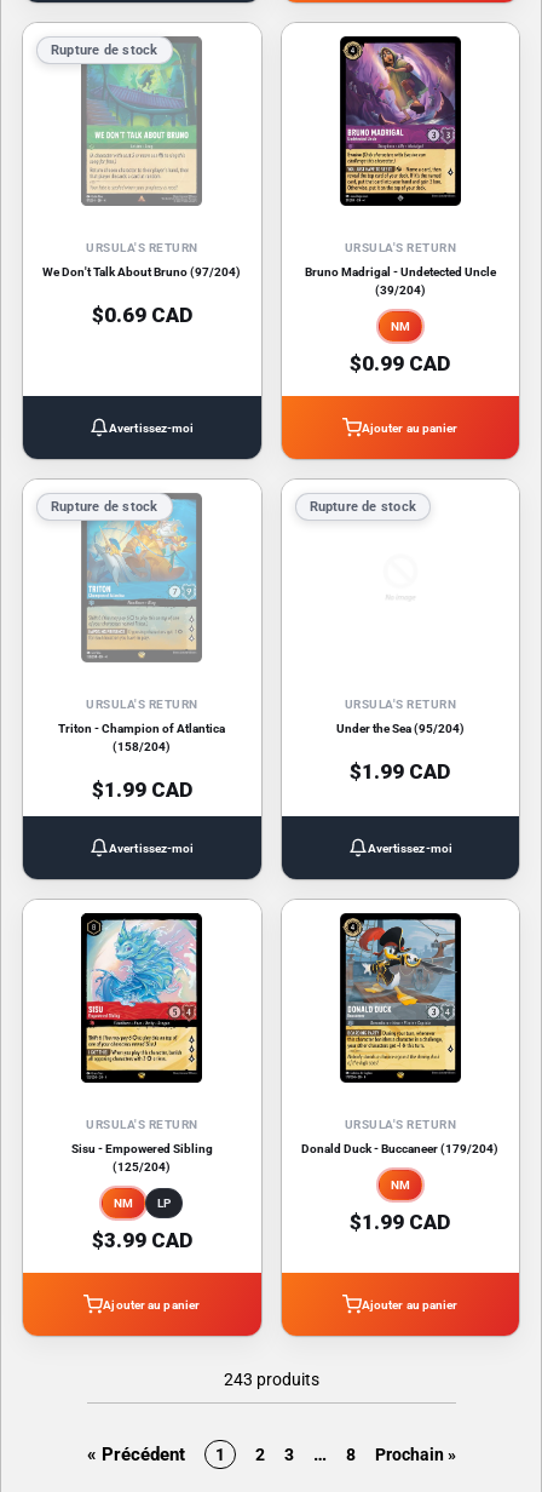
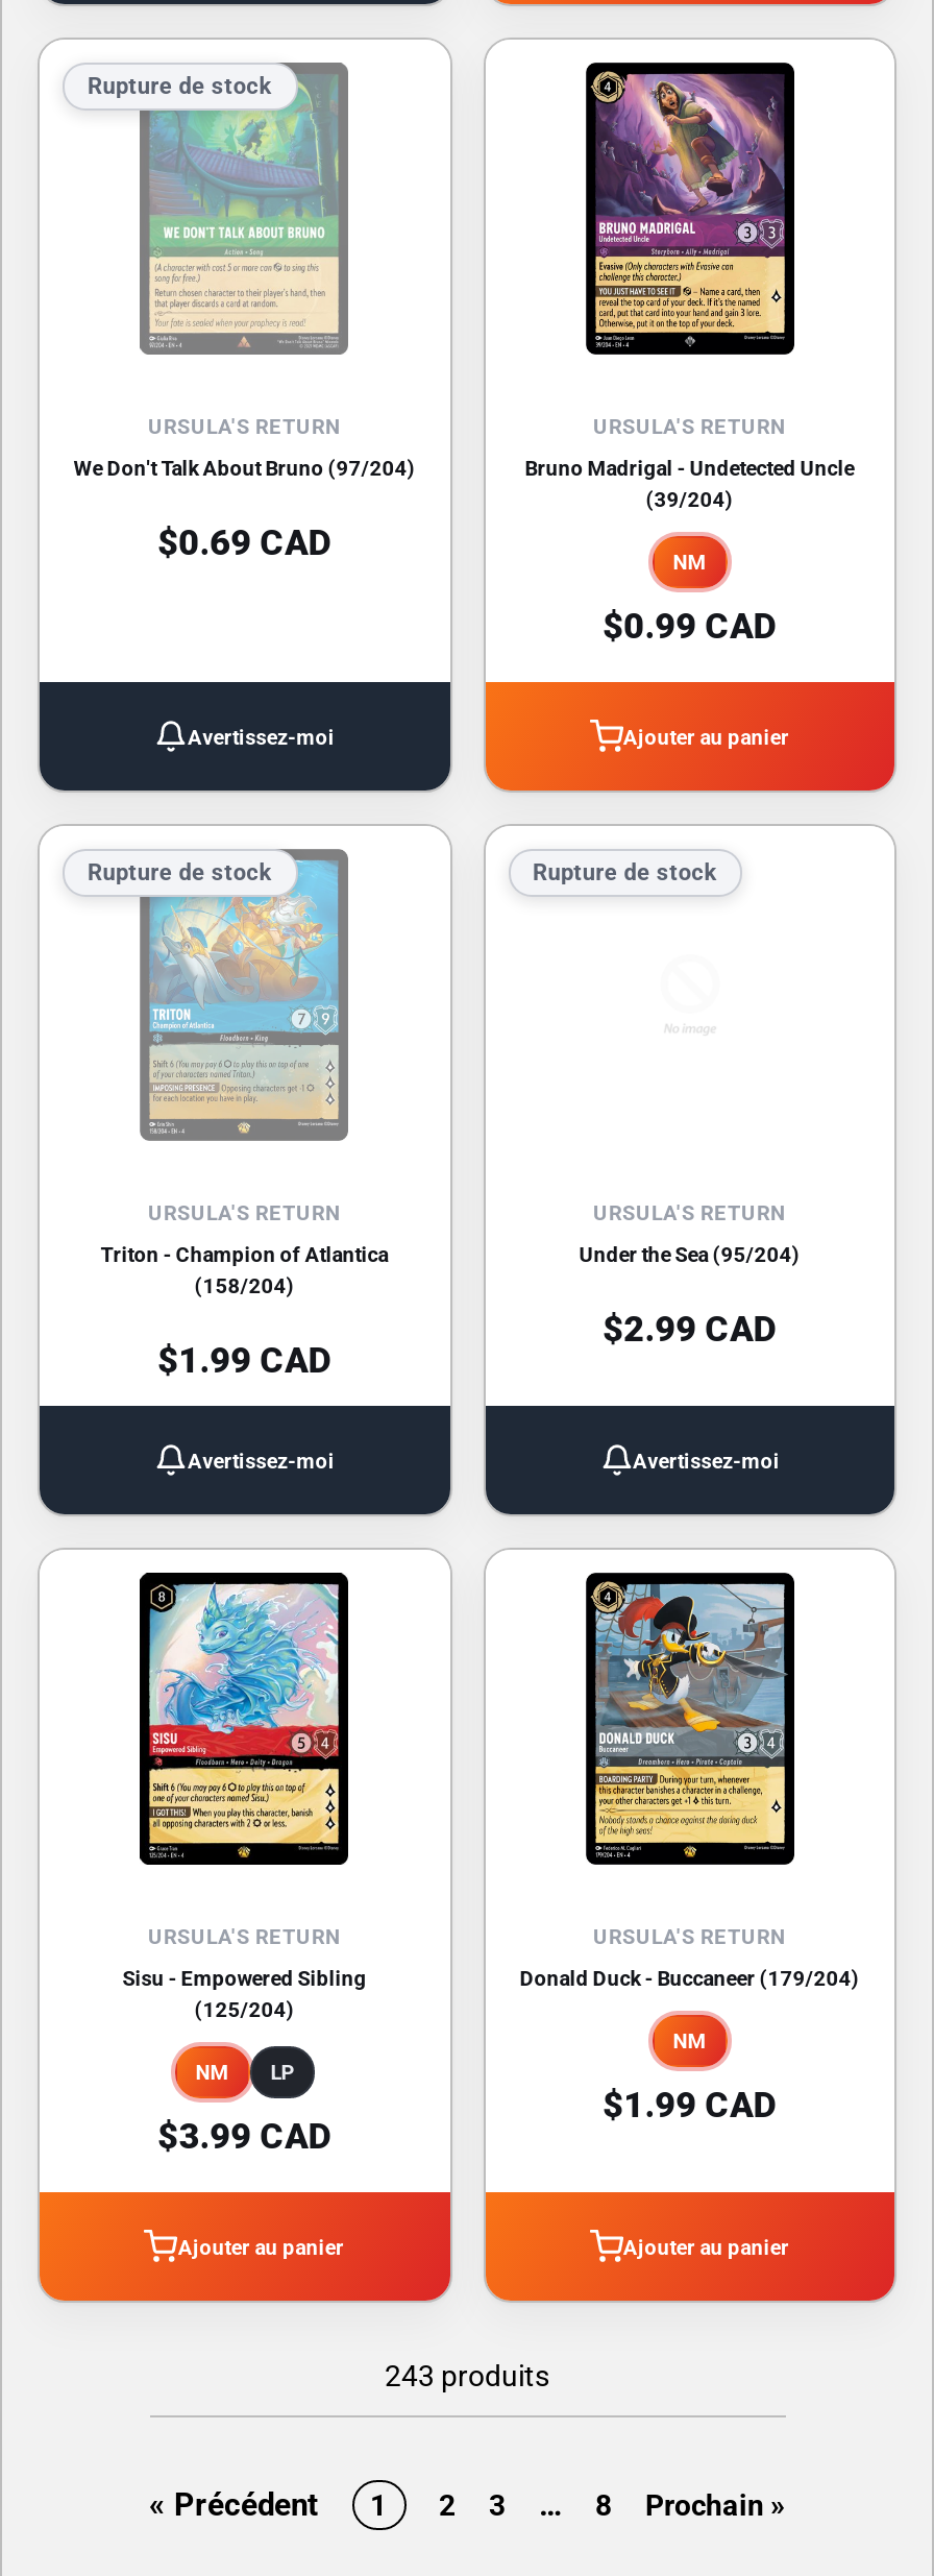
[350,759,450,784] $1.99 CAD -> [603,1308,776,1350] $2.99 CAD

